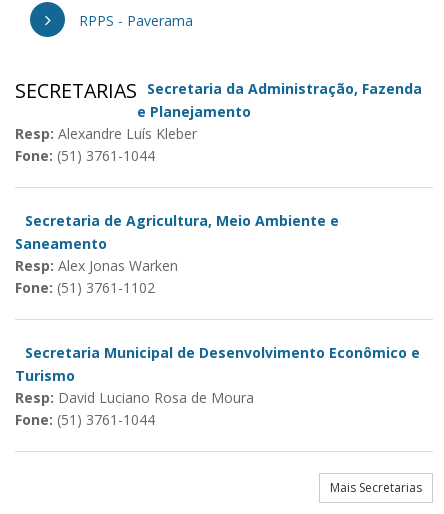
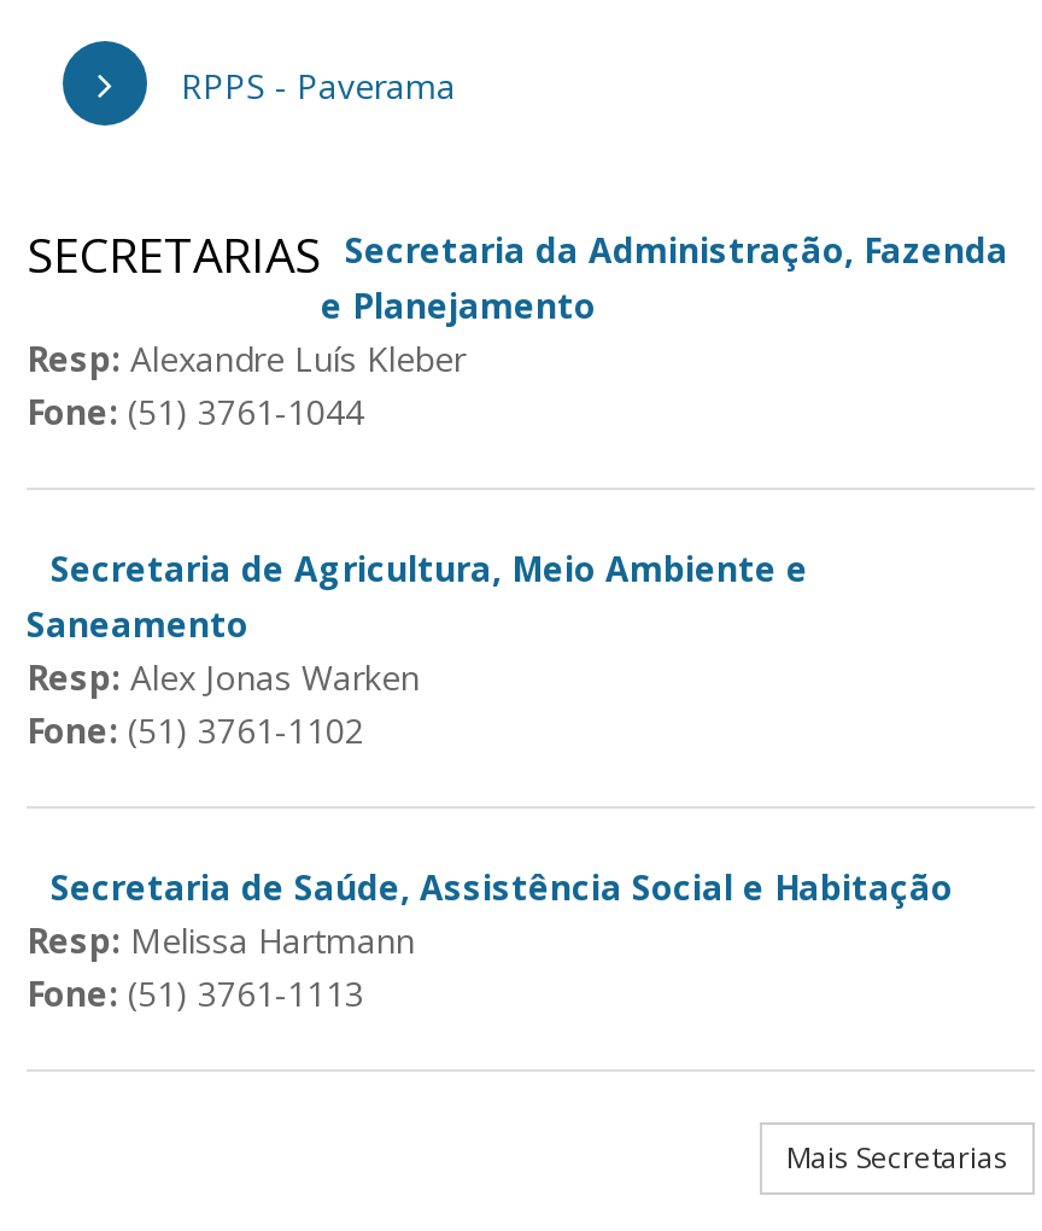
[15,343,420,429] Secretaria Municipal de Desenvolvimento Econômico e | Turismo | Resp: David Luciano Rosa de Moura | Fone: (51) 3761-1044 -> [27,864,953,1016] Secretaria de Saúde, Assistência Social e Habitação | Resp: Melissa Hartmann | Fone: (51) 3761-1113

